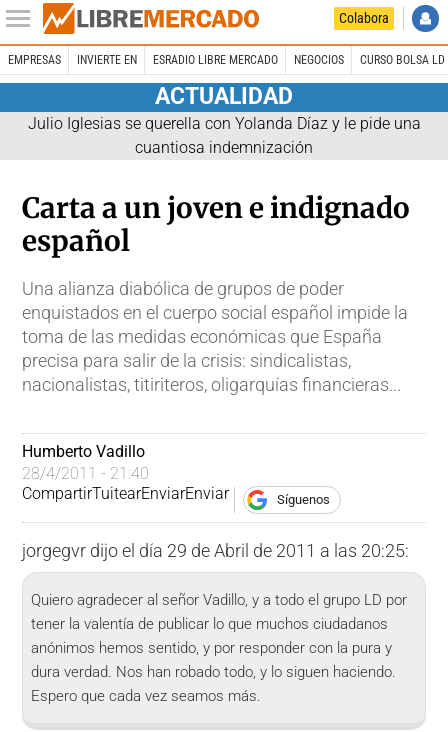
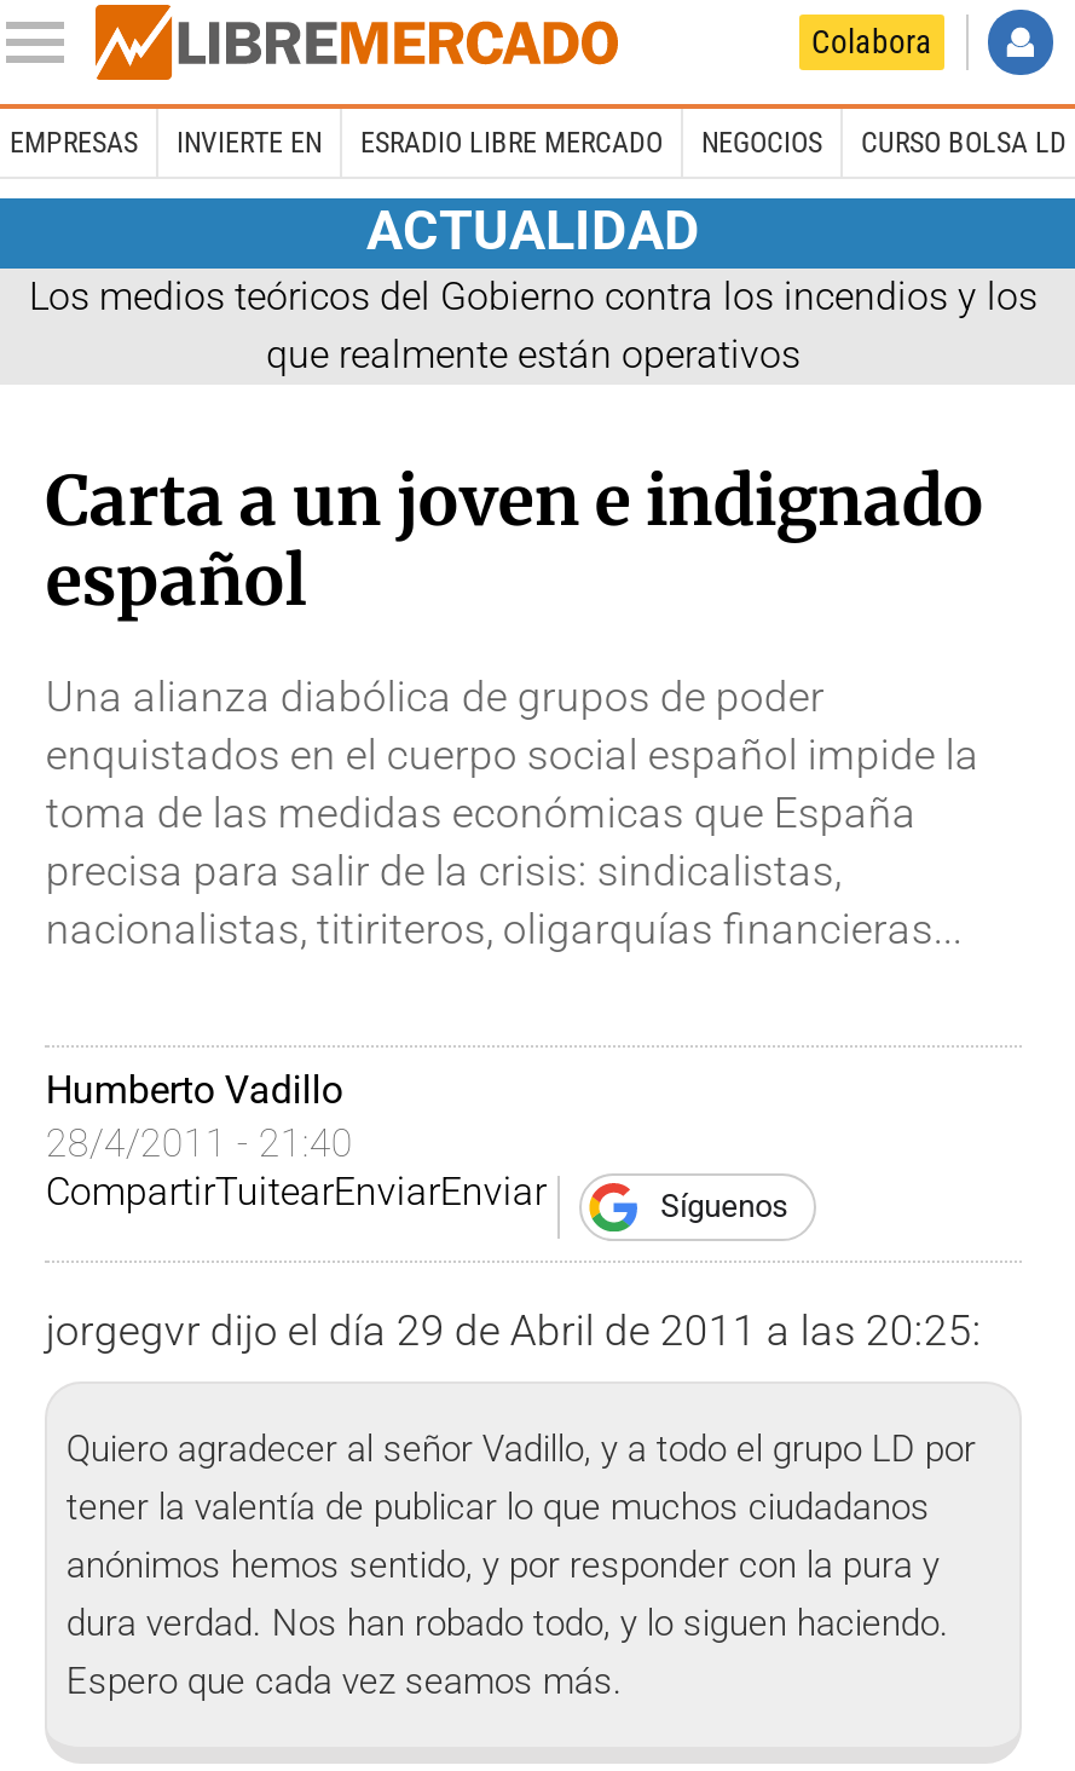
[27,114,420,157] Julio Iglesias se querella con Yolanda Díaz y le pide una | cuantiosa indemnización -> [29,272,1038,376] Los medios teóricos del Gobierno contra los incendios y los | que realmente están operativos

